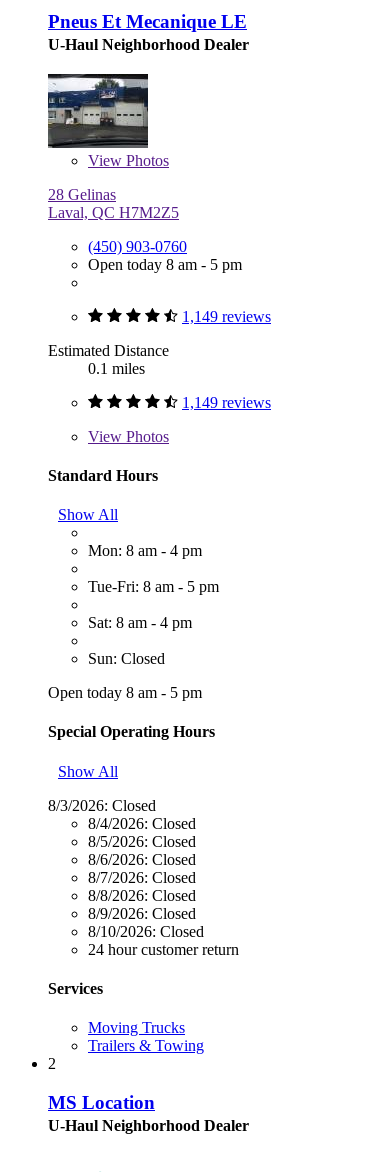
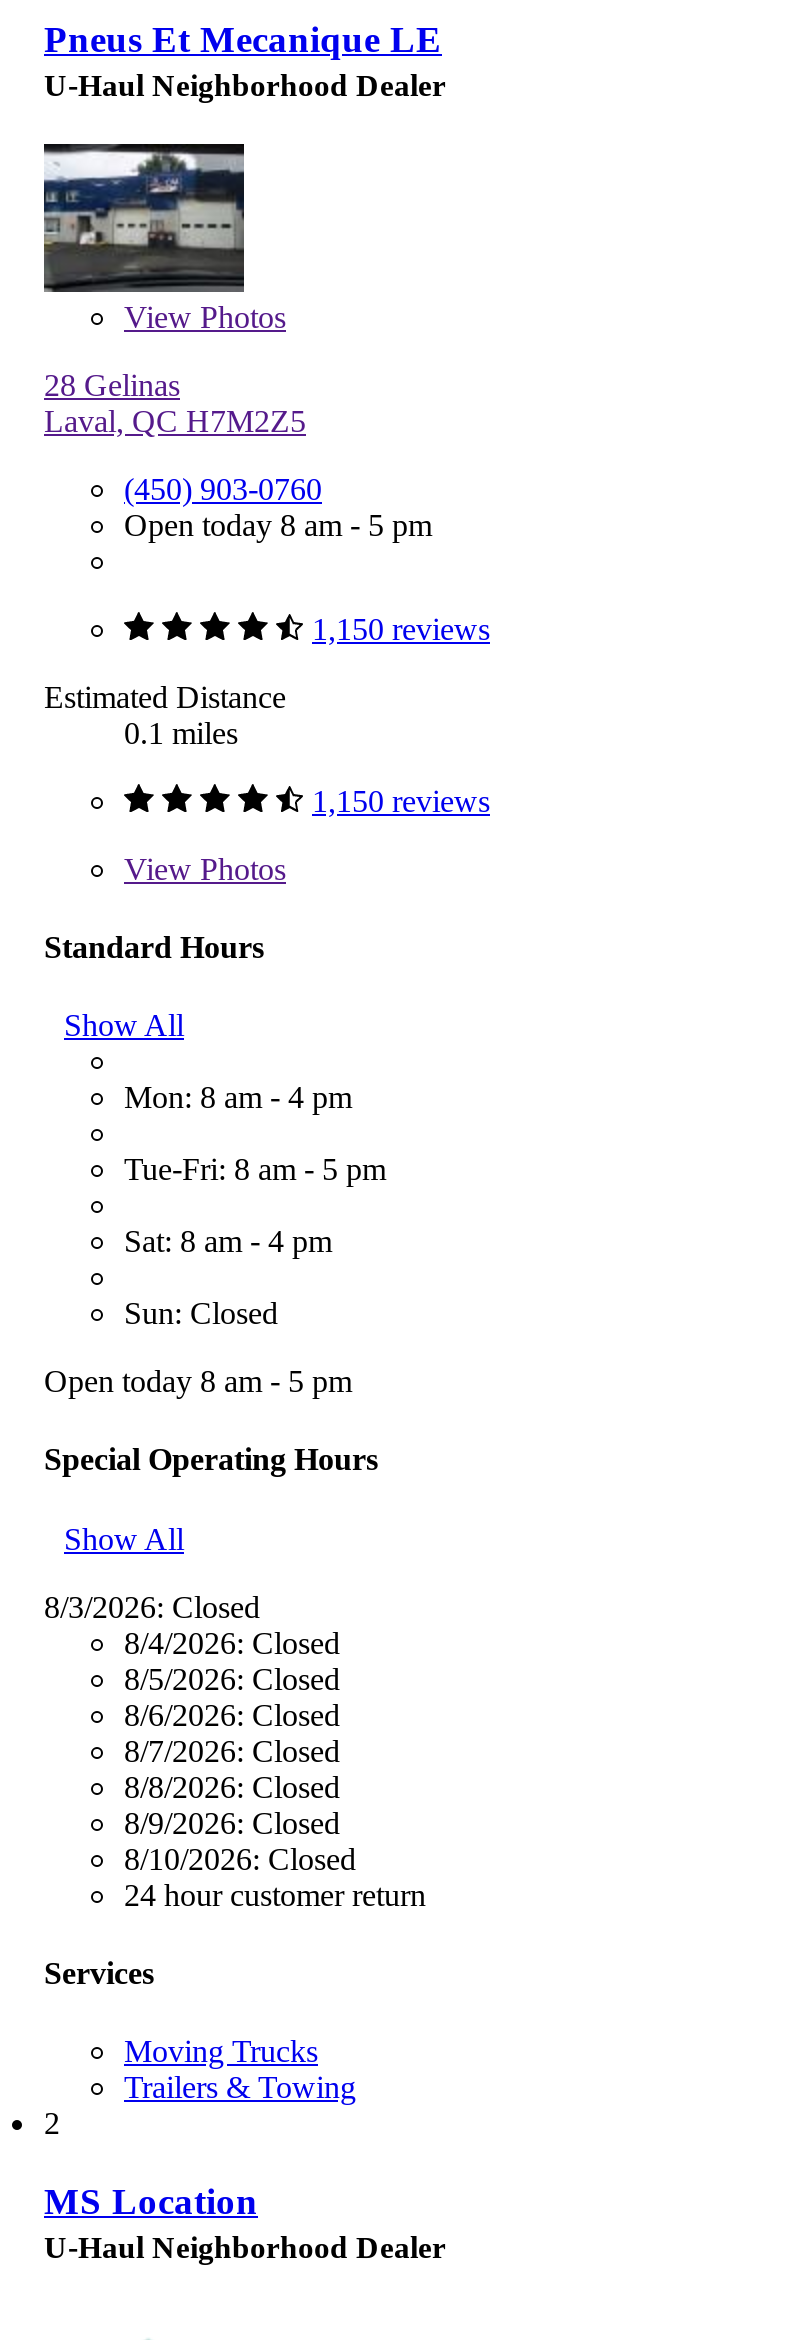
[182,307,271,324] 1,149 reviews -> [312,611,490,645] 1,150 reviews
[182,393,271,410] 1,149 reviews -> [312,783,490,817] 1,150 reviews

